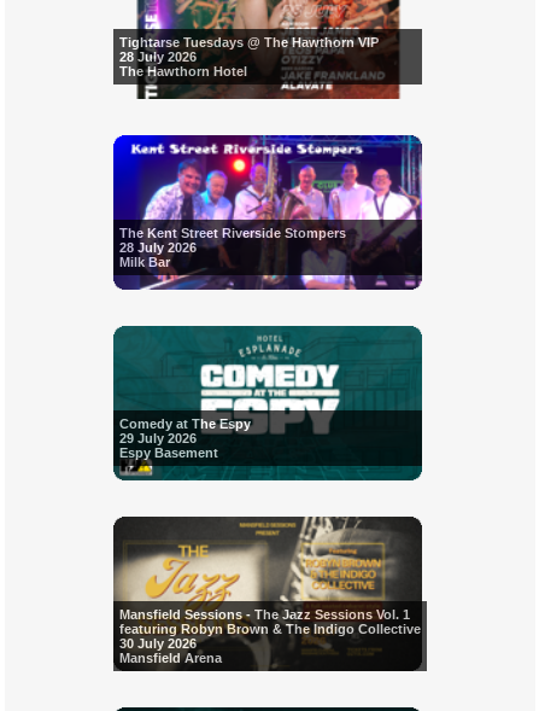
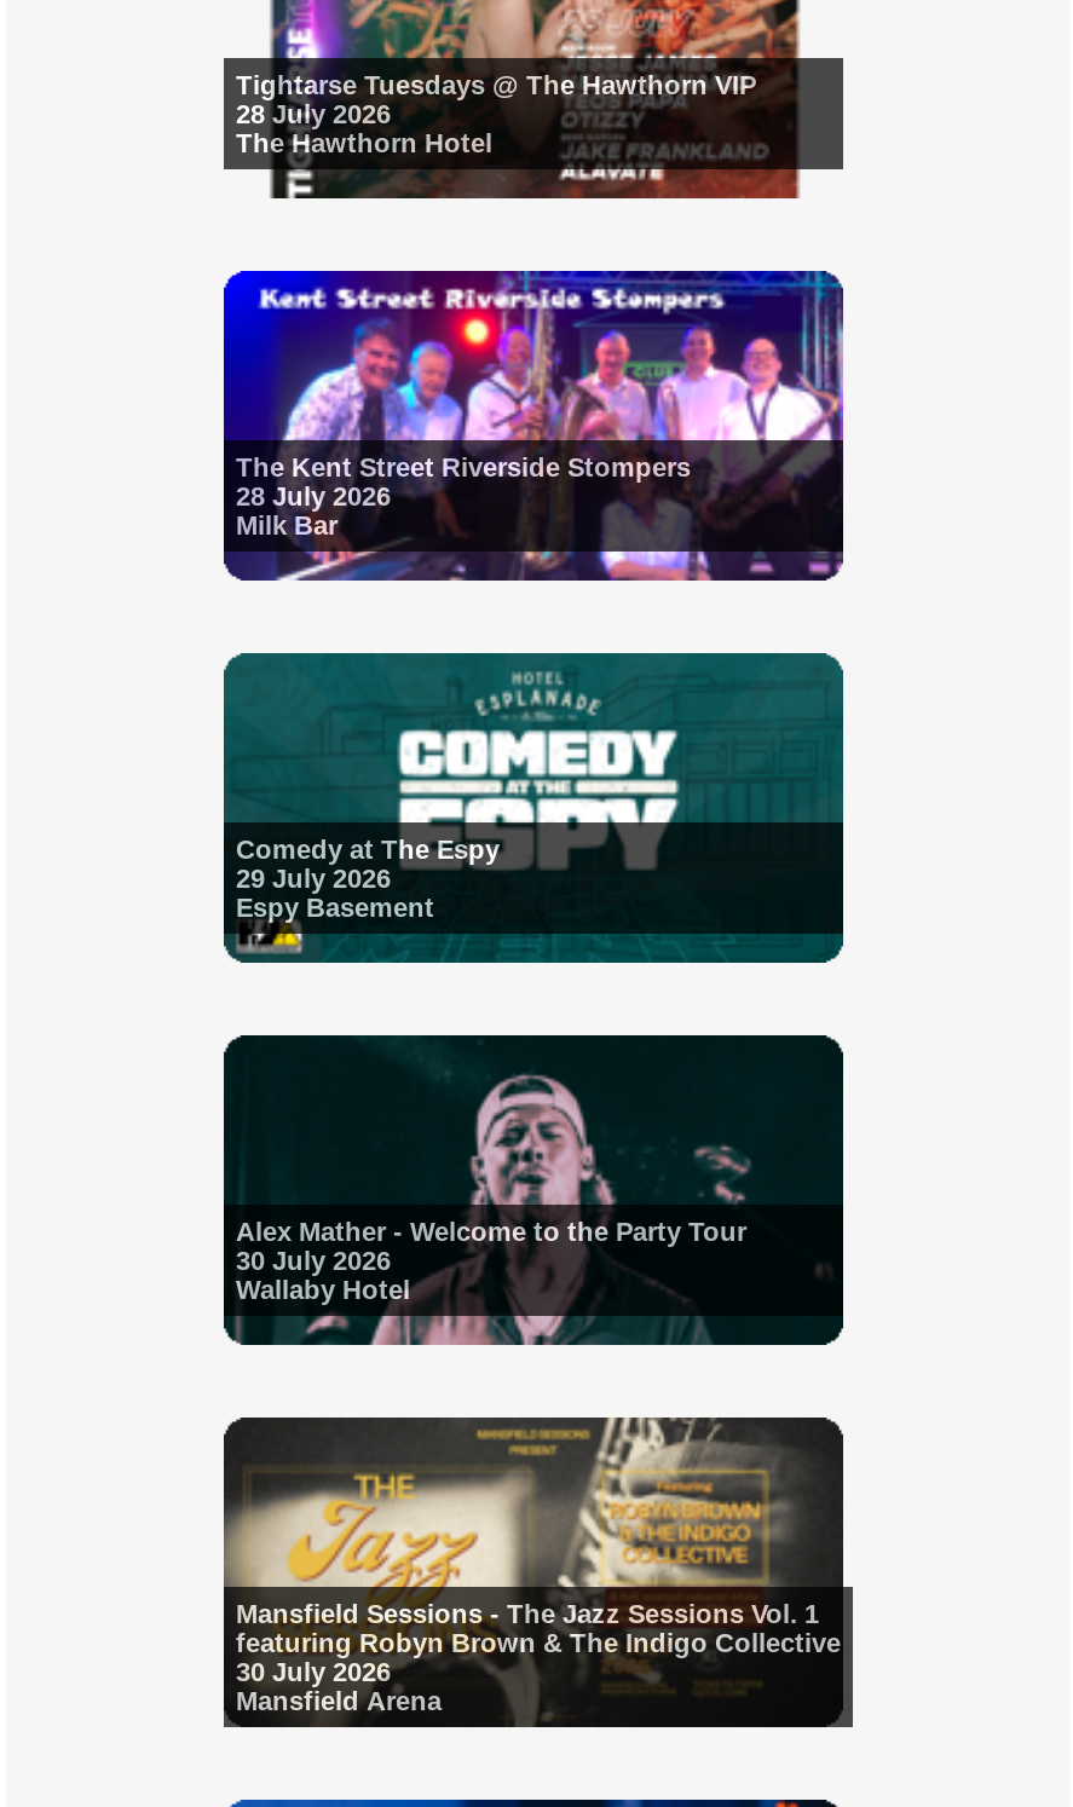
none -> [224,1035,838,1305] [image] | Alex Mather - Welcome to the Party Tour | 30 July 2026 | Wallaby Hotel

